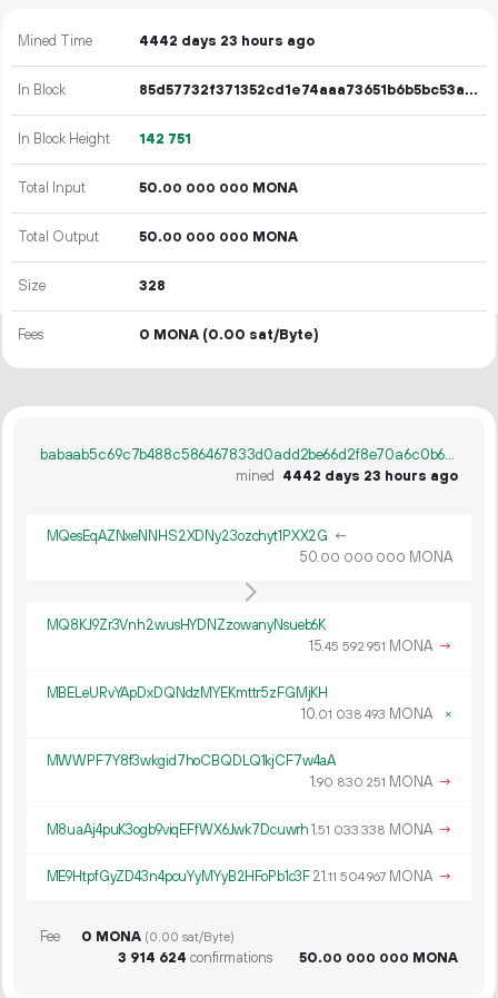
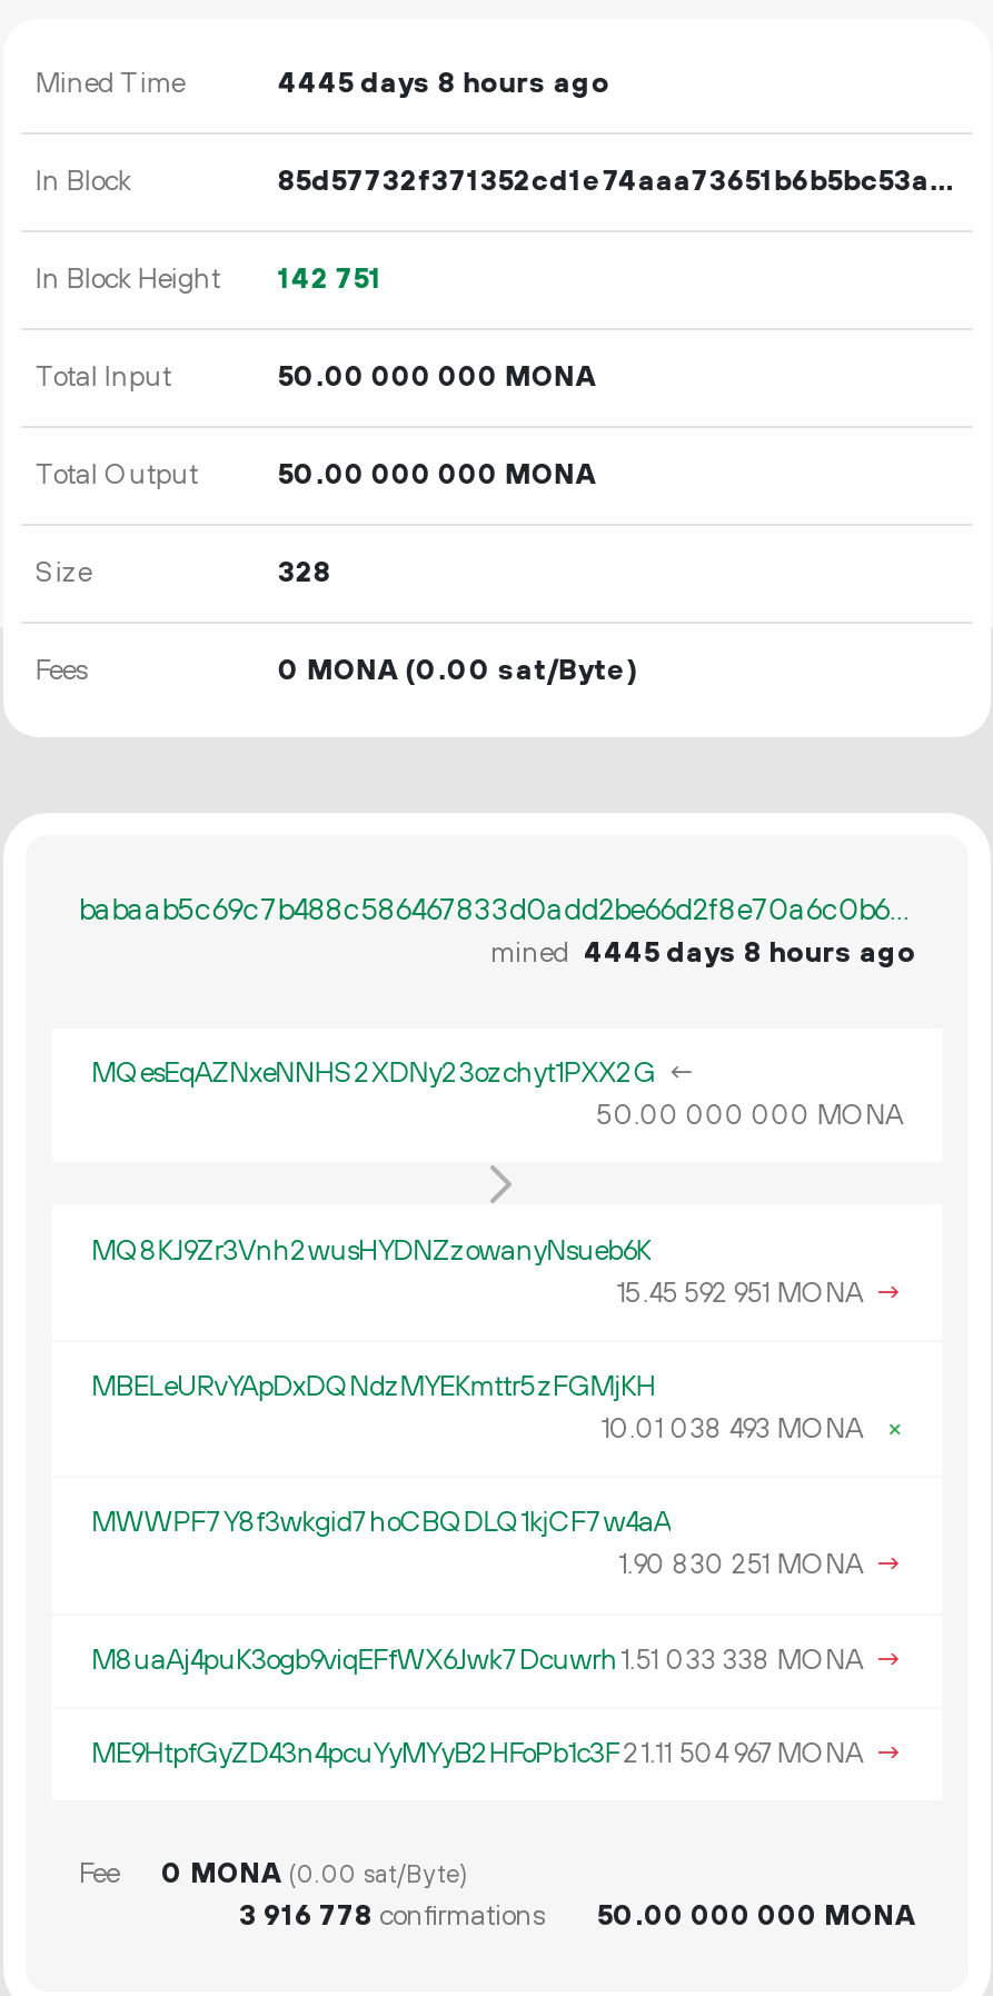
[139,32,315,50] 4442 days 23 hours ago -> [278,66,609,101] 4445 days 8 hours ago
[236,467,458,485] mined 4442 days 23 hours ago -> [490,935,915,971] mined 4445 days 8 hours ago
[118,949,272,967] 3 914 624 confirmations -> [239,1899,544,1934] 3 916 778 confirmations

